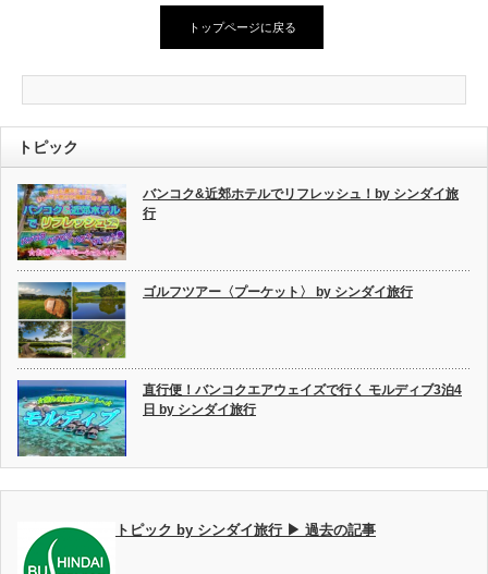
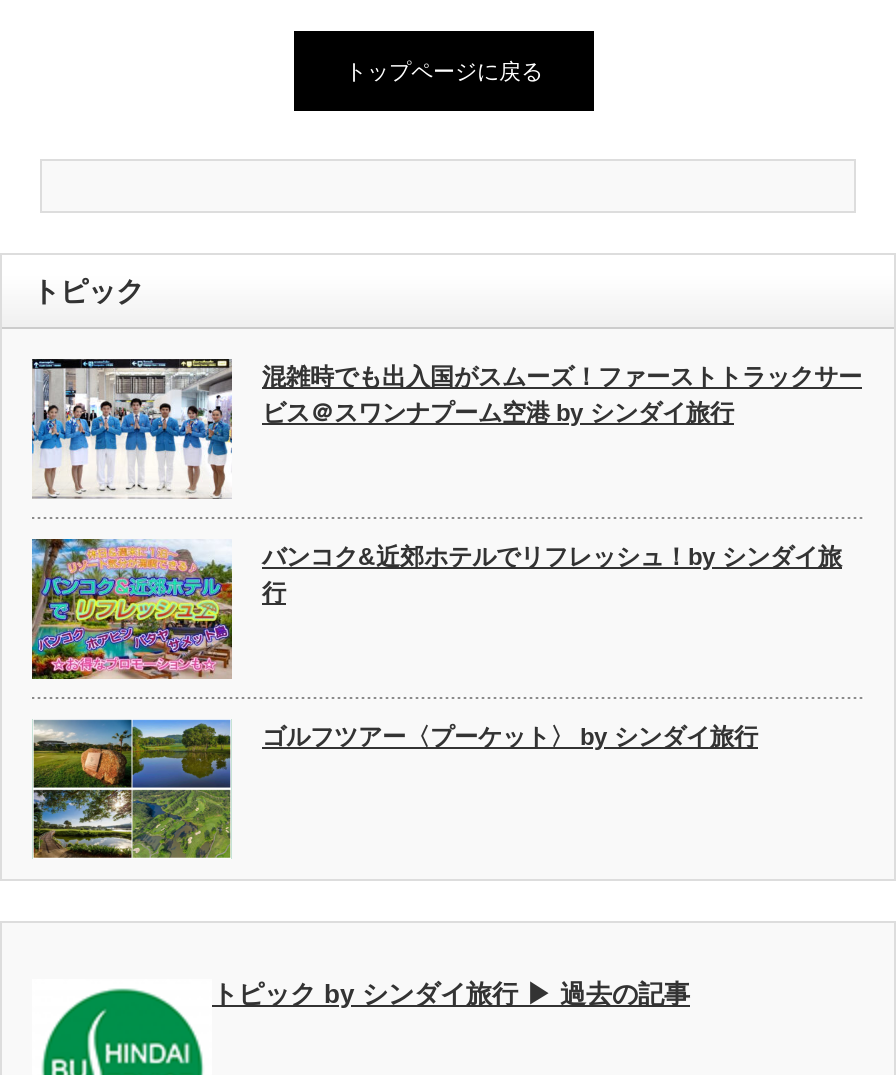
none -> [30,357,862,497] [image] | 混雑時でも出入国がスムーズ！ファーストトラックサー | ビス＠スワンナプーム空港 by シンダイ旅行
moved [15,179,459,300] -> [28,529,842,751]: [image] | バンコク&近郊ホテルでリフレッシュ！by シンダイ旅 | 行 | ゴルフツアー〈プーケット〉 by シンダイ旅行
moved [16,281,127,359] -> [30,717,234,861]: [image]
[16,380,462,456] [image] | 直行便！バンコクエアウェイズで行く モルディブ3泊4 | 日 by シンダイ旅行 -> none

